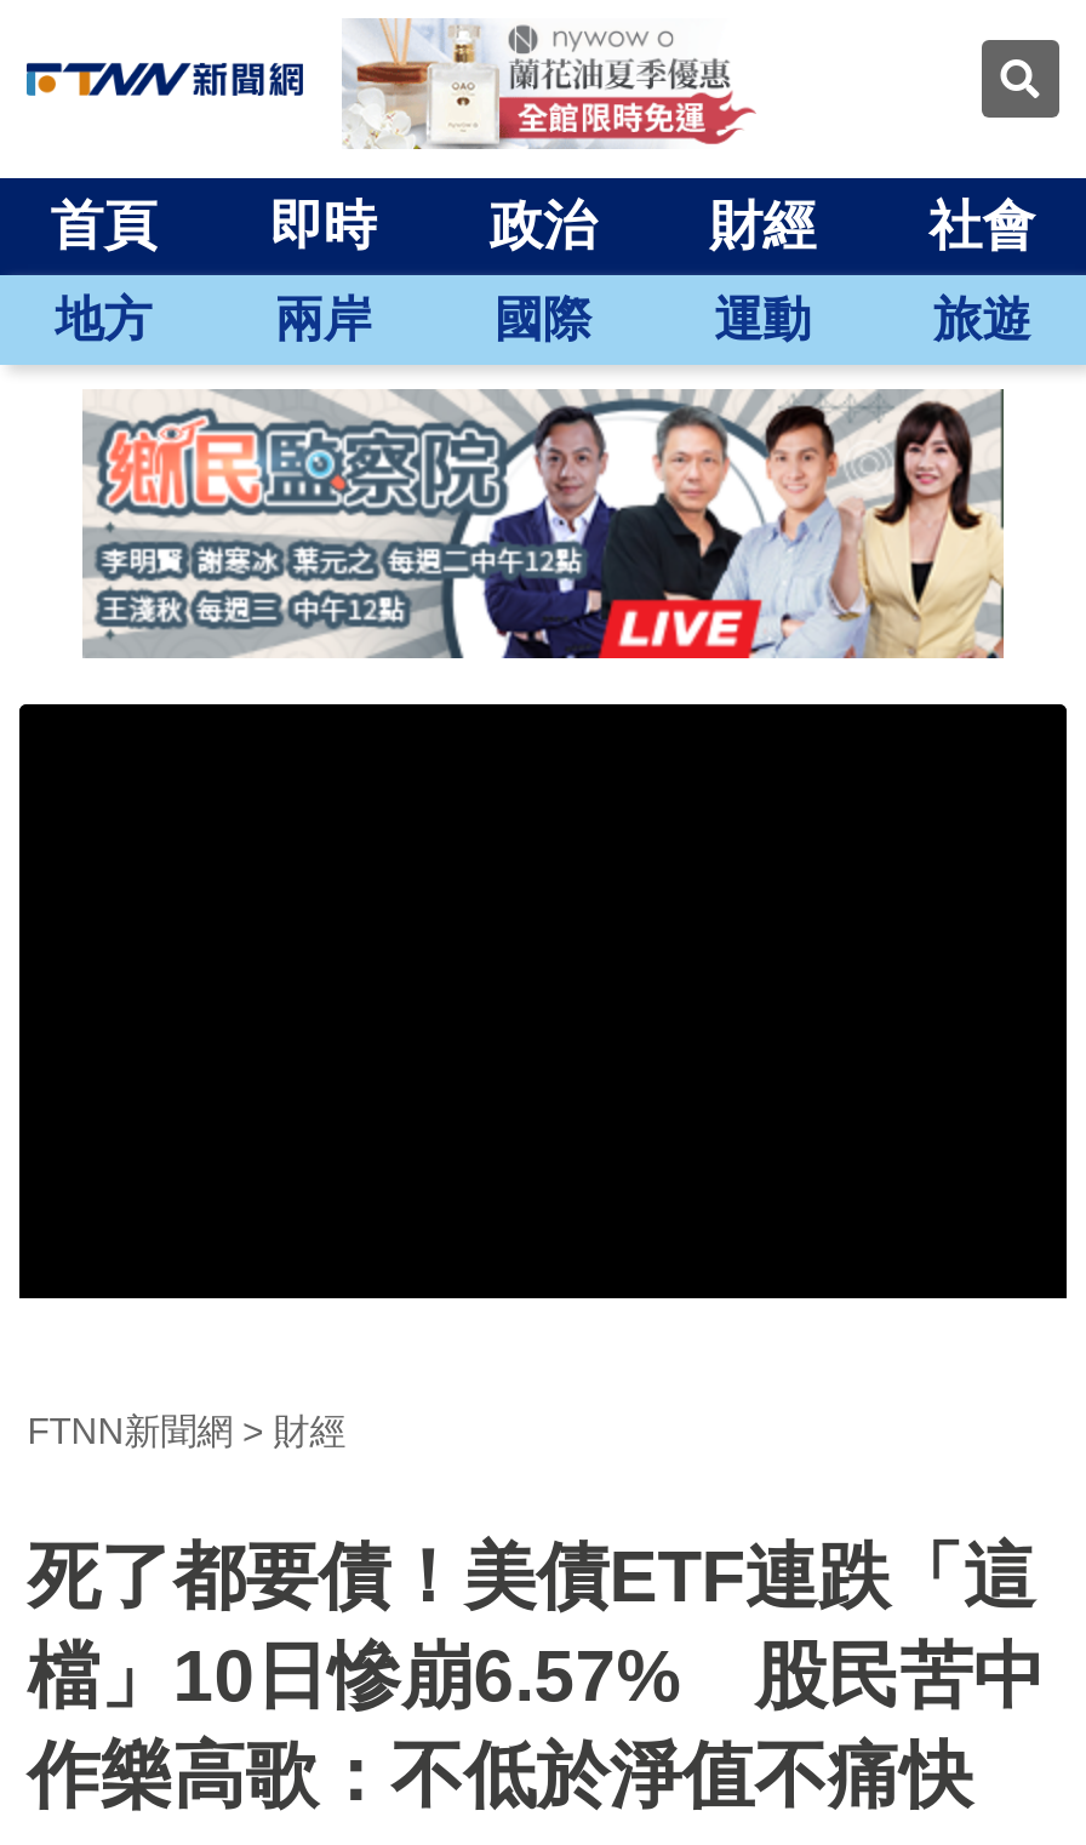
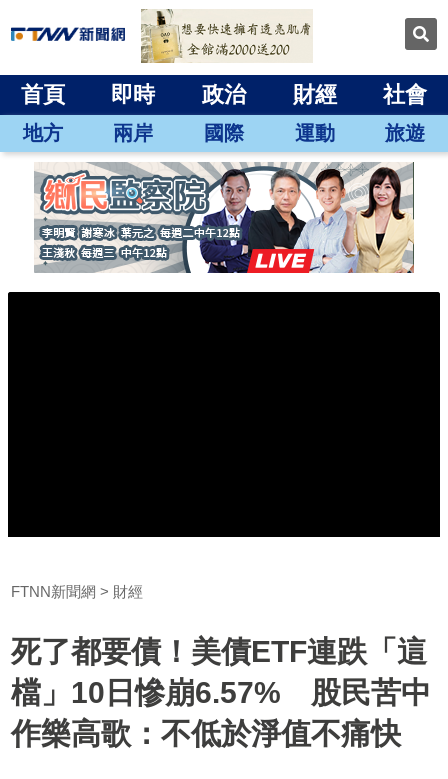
[344,21,754,149] [image] -> [141,9,312,64] [image]

